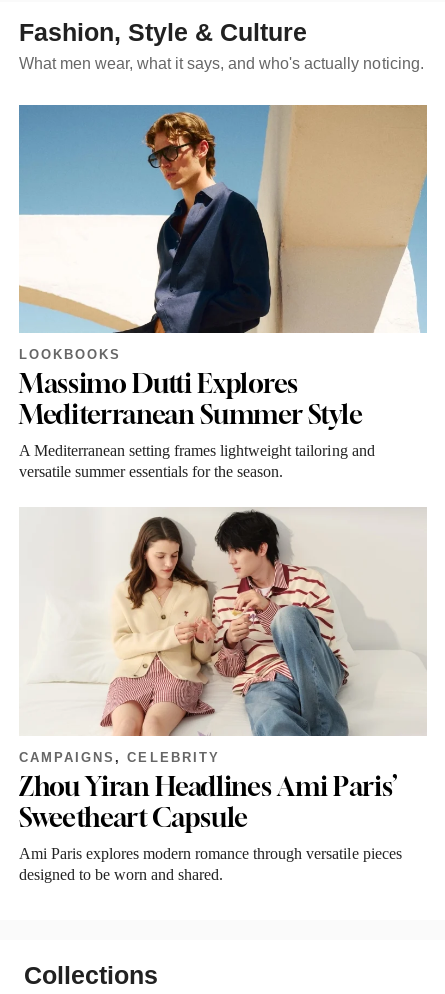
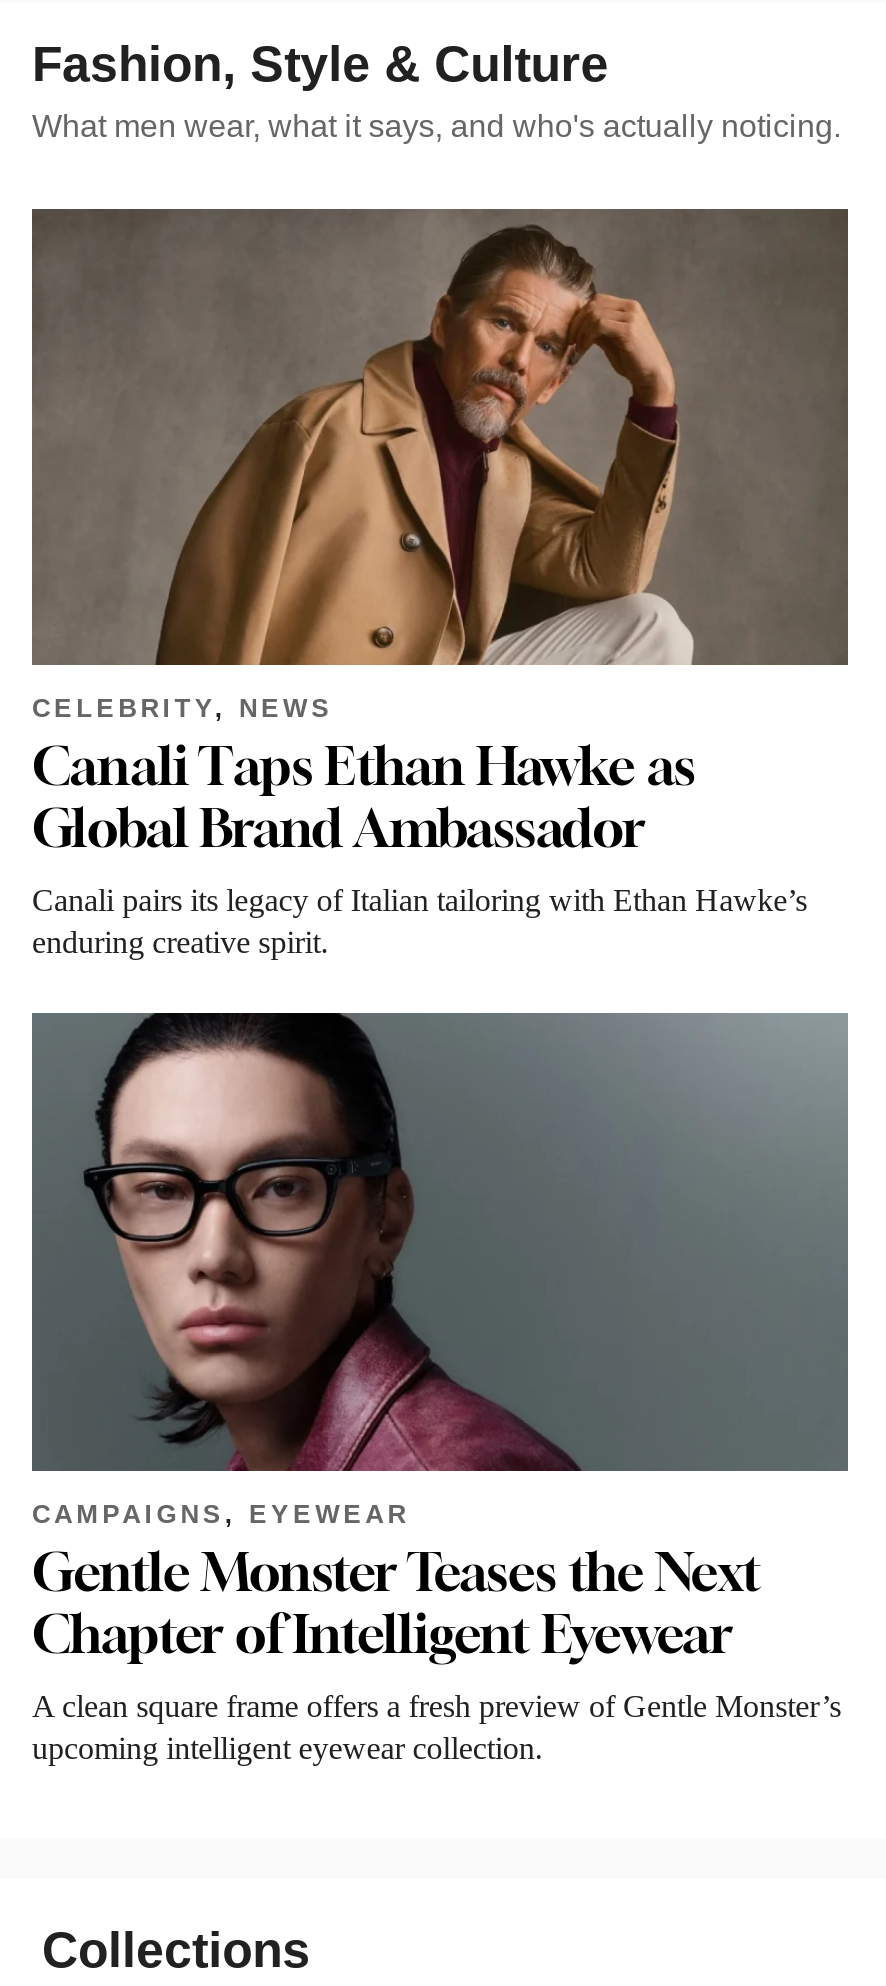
[18,104,428,480] [image] | LOOKBOOKS | Massimo Dutti Explores | Mediterranean Summer Style | A Mediterranean setting frames lightweight tailoring and | versatile summer essentials for the season. -> [30,207,850,960] [image] | CELEBRITY, NEWS | Canali Taps Ethan Hawke as | Global Brand Ambassador | Canali pairs its legacy of Italian tailoring with Ethan Hawke’s | enduring creative spirit.
[19,507,427,883] [image] | CAMPAIGNS, CELEBRITY | Zhou Yiran Headlines Ami Paris’ | Sweetheart Capsule | Ami Paris explores modern romance through versatile pieces | designed to be worn and shared. -> [30,1011,848,1765] [image] | CAMPAIGNS, EYEWEAR | Gentle Monster Teases the Next | Chapter of Intelligent Eyewear | A clean square frame offers a fresh preview of Gentle Monster’s | upcoming intelligent eyewear collection.

